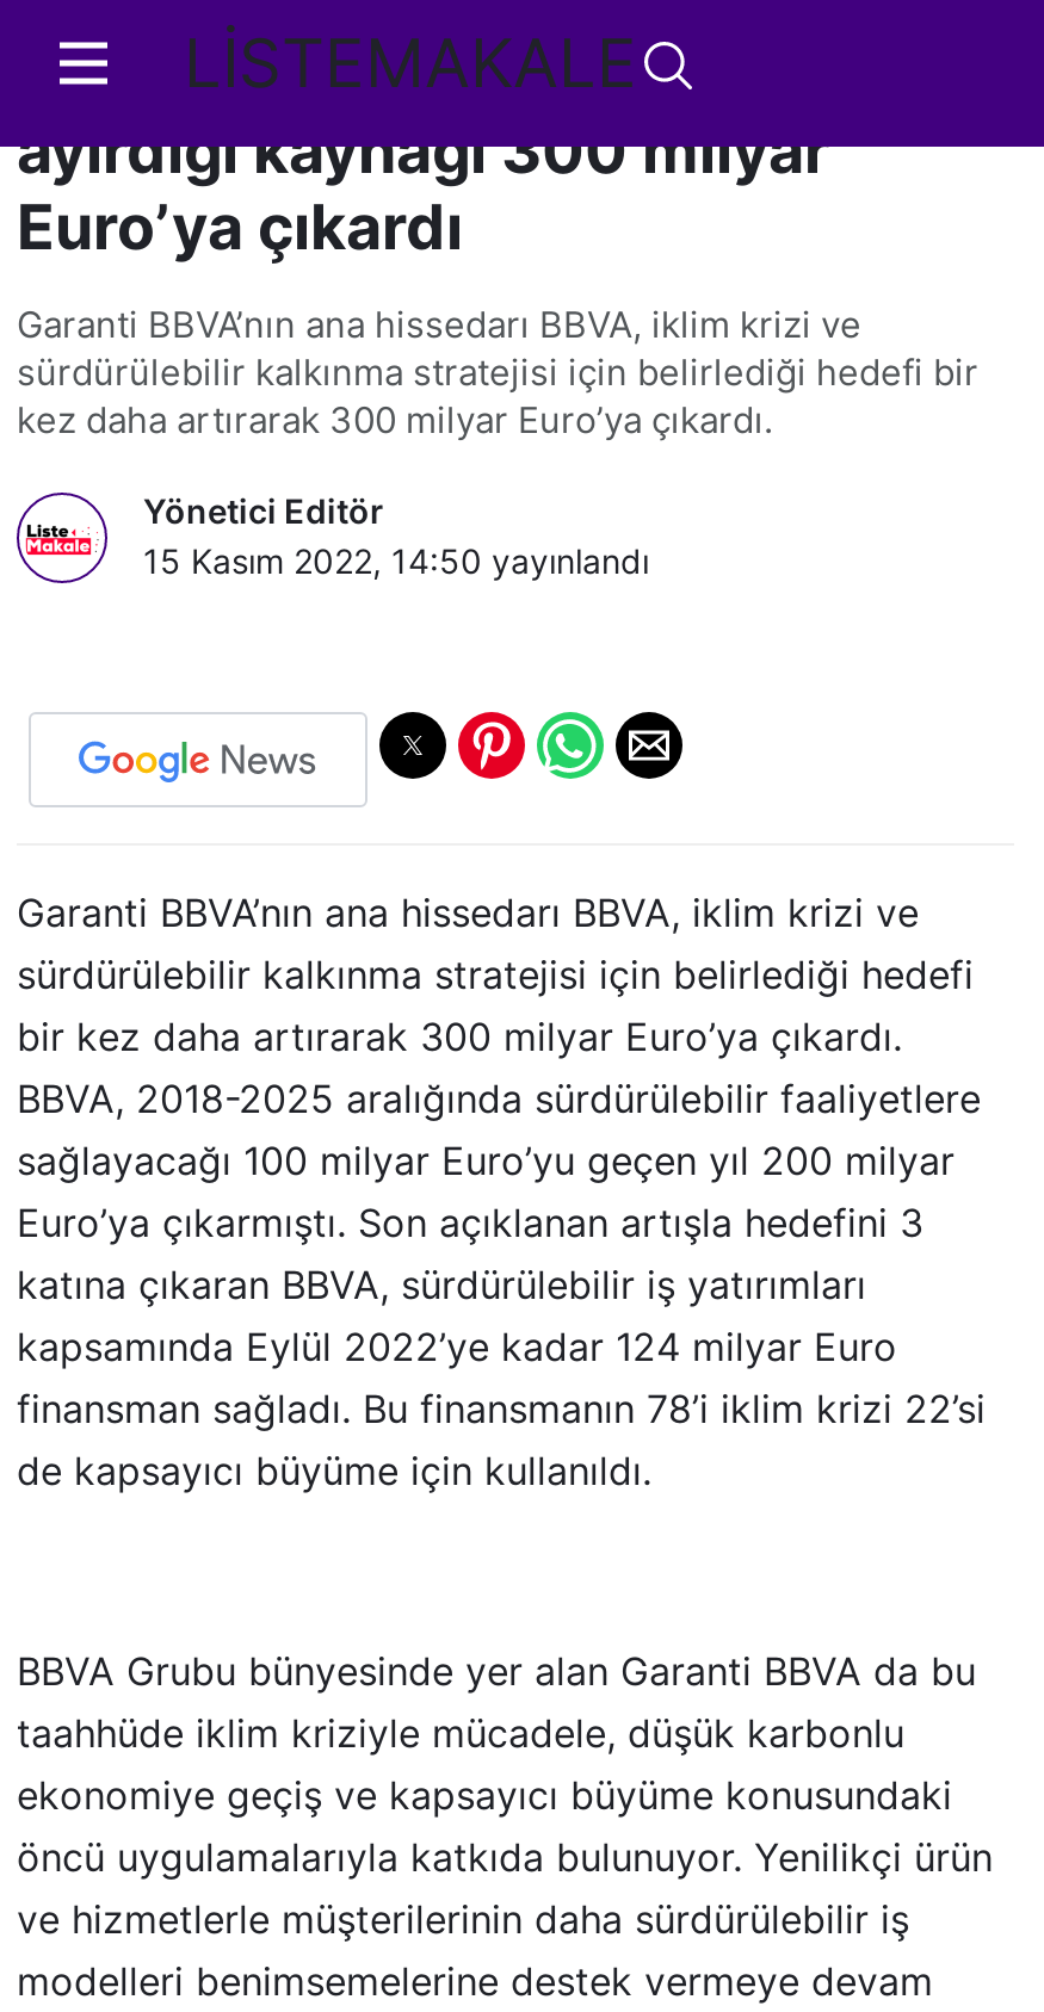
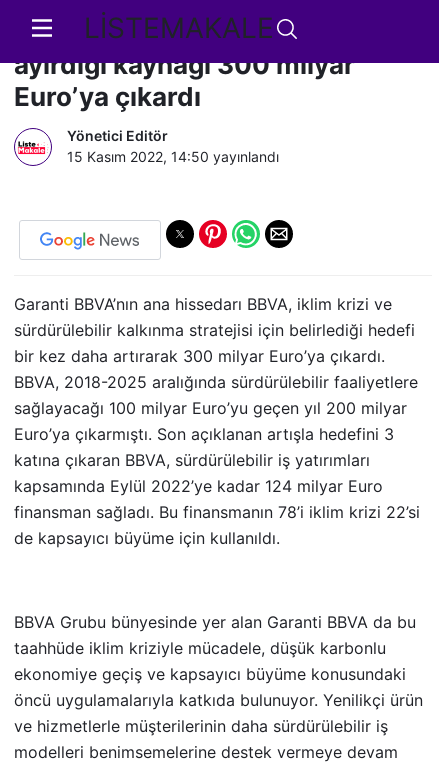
[17,302,978,442] Garanti BBVA’nın ana hissedarı BBVA, iklim krizi ve | sürdürülebilir kalkınma stratejisi için belirlediği hedefi bir | kez daha artırarak 300 milyar Euro’ya çıkardı. -> none

